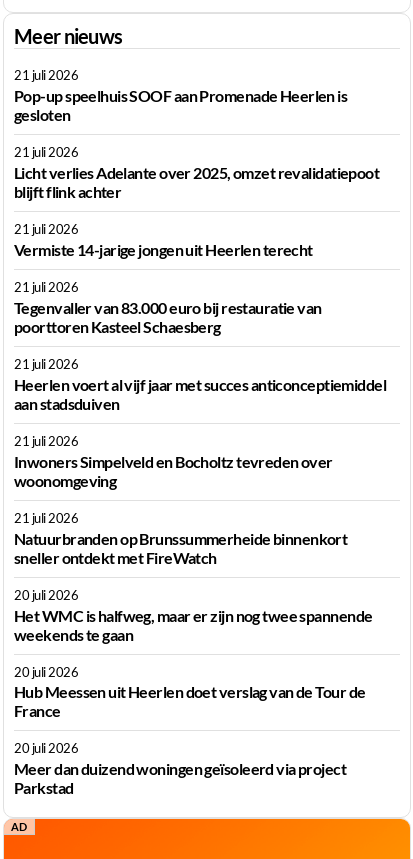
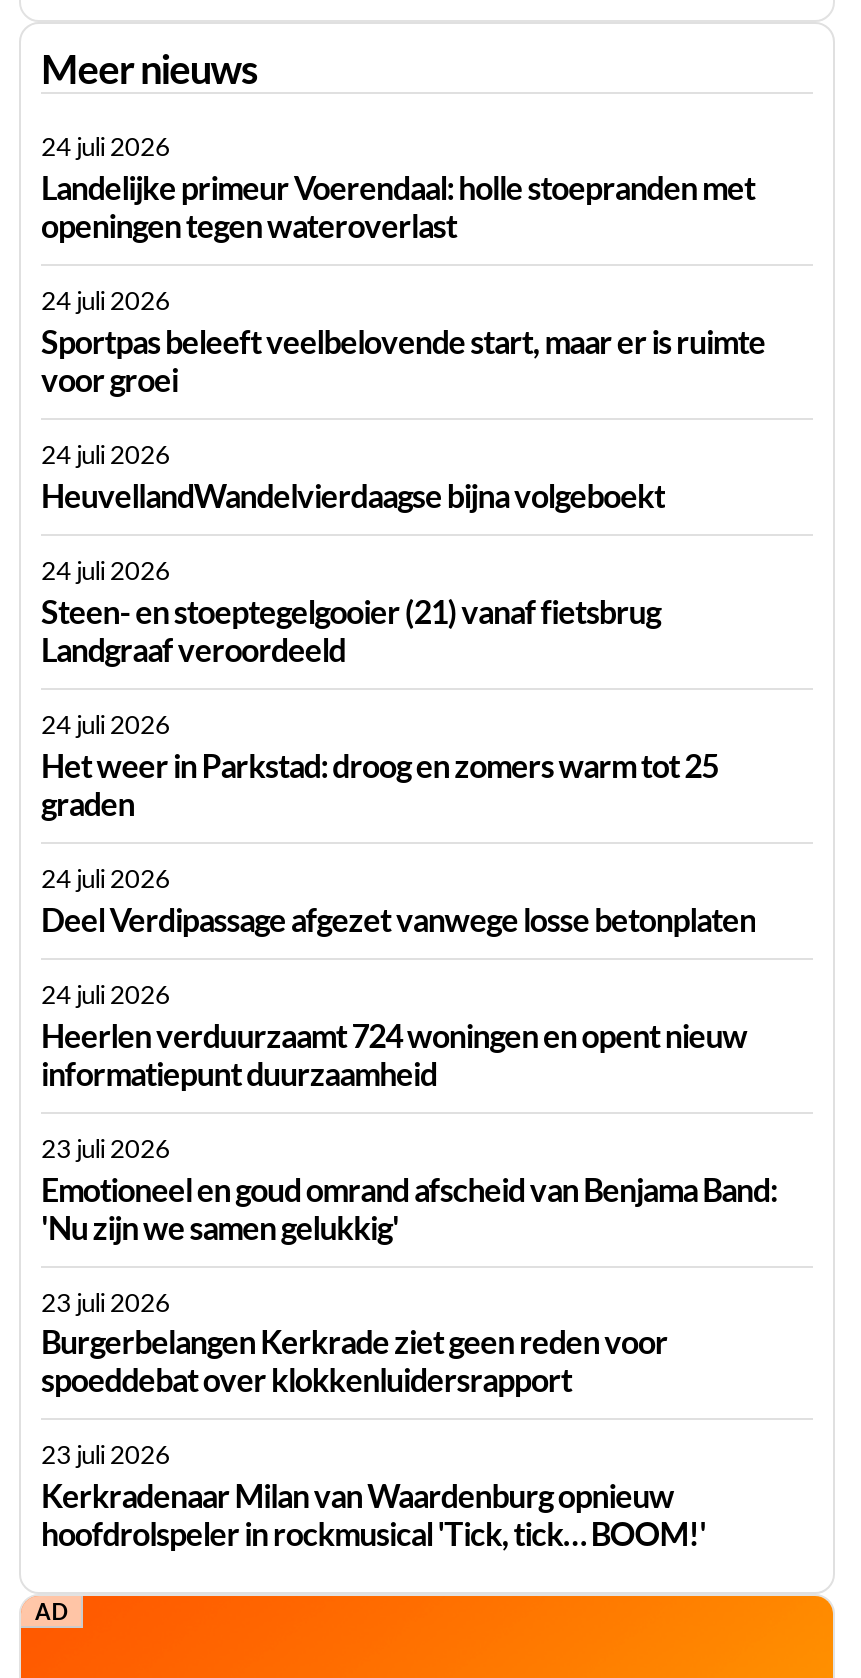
[14,67,347,124] 21 juli 2026 | Pop-up speelhuis SOOF aan Promenade Heerlen is | gesloten -> [41,131,755,245] 24 juli 2026 | Landelijke primeur Voerendaal: holle stoepranden met | openingen tegen wateroverlast
[14,144,379,201] 21 juli 2026 | Licht verlies Adelante over 2025, omzet revalidatiepoot | blijft flink achter -> [41,285,765,398] 24 juli 2026 | Sportpas beleeft veelbelovende start, maar er is ruimte | voor groei
[14,221,313,259] 21 juli 2026 | Vermiste 14-jarige jongen uit Heerlen terecht -> [41,438,665,514] 24 juli 2026 | HeuvellandWandelvierdaagse bijna volgeboekt
[14,279,322,336] 21 juli 2026 | Tegenvaller van 83.000 euro bij restauratie van | poorttoren Kasteel Schaesberg -> [41,554,660,668] 24 juli 2026 | Steen- en stoeptegelgooier (21) vanaf fietsbrug | Landgraaf veroordeeld
[14,356,386,413] 21 juli 2026 | Heerlen voert al vijf jaar met succes anticonceptiemiddel | aan stadsduiven -> [41,708,718,822] 24 juli 2026 | Het weer in Parkstad: droog en zomers warm tot 25 | graden
[14,433,333,490] 21 juli 2026 | Inwoners Simpelveld en Bocholtz tevreden over | woonomgeving -> [41,862,756,938] 24 juli 2026 | Deel Verdipassage afgezet vanwege losse betonplaten
[14,510,347,567] 21 juli 2026 | Natuurbranden op Brunssummerheide binnenkort | sneller ontdekt met FireWatch -> [41,978,747,1091] 24 juli 2026 | Heerlen verduurzaamt 724 woningen en opent nieuw | informatiepunt duurzaamheid
[14,587,372,644] 20 juli 2026 | Het WMC is halfweg, maar er zijn nog twee spannende | weekends te gaan -> [41,1131,777,1245] 23 juli 2026 | Emotioneel en goud omrand afscheid van Benjama Band: | 'Nu zijn we samen gelukkig'
[14,664,365,720] 20 juli 2026 | Hub Meessen uit Heerlen doet verslag van de Tour de | France -> [41,1285,668,1399] 23 juli 2026 | Burgerbelangen Kerkrade ziet geen reden voor | spoeddebat over klokkenluidersrapport
[14,740,346,797] 20 juli 2026 | Meer dan duizend woningen geïsoleerd via project | Parkstad -> [41,1439,706,1553] 23 juli 2026 | Kerkradenaar Milan van Waardenburg opnieuw | hoofdrolspeler in rockmusical 'Tick, tick… BOOM!'

